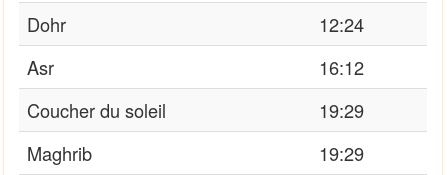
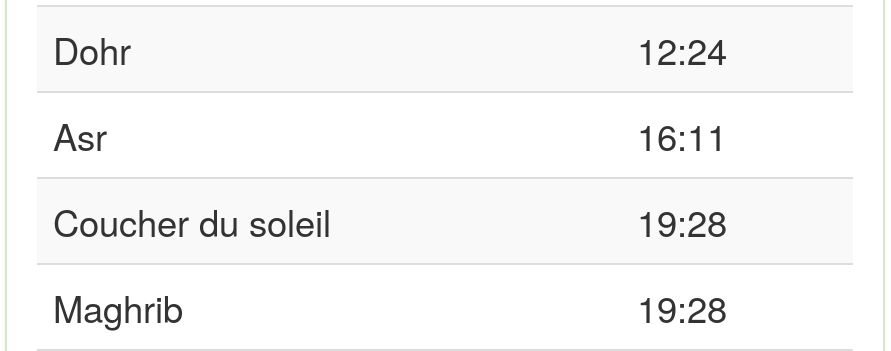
[319,54,364,80] 16:12 -> [637,108,727,160] 16:11
[319,97,364,123] 19:29 -> [637,194,727,246] 19:28
[319,140,364,166] 19:29 -> [637,280,727,332] 19:28

